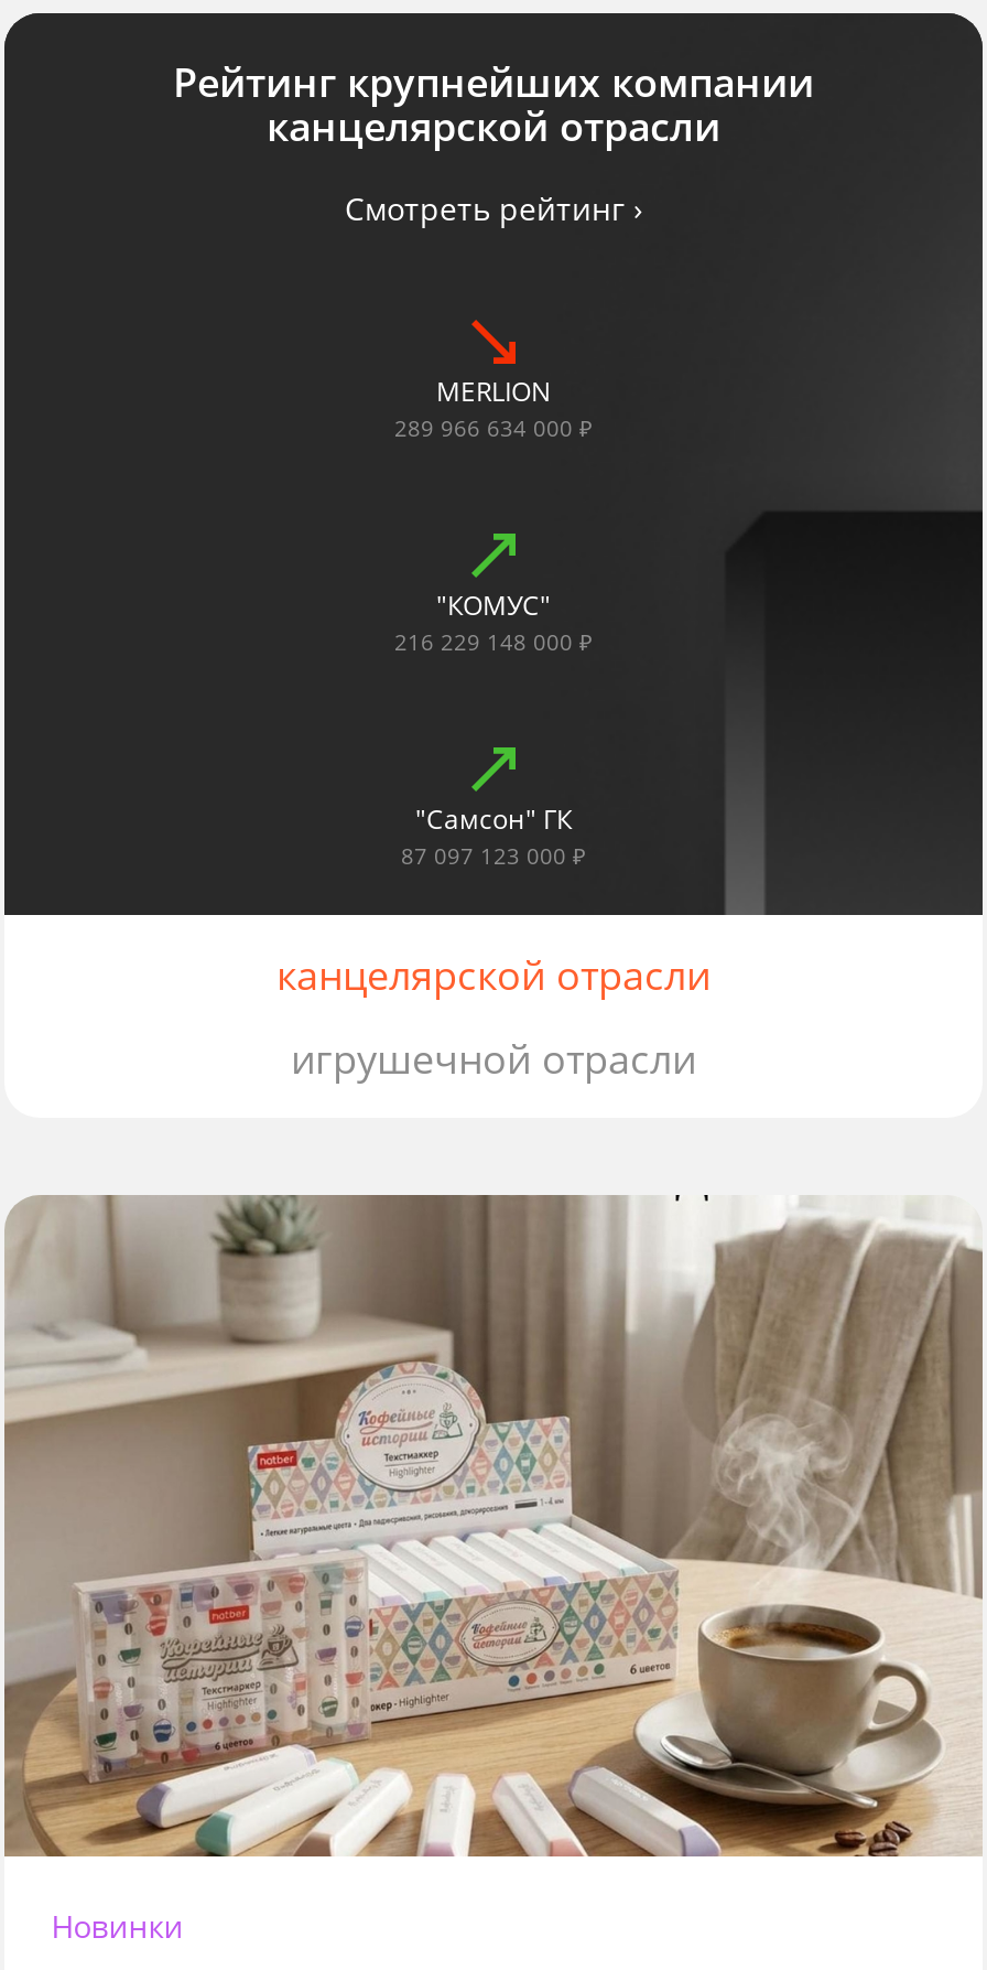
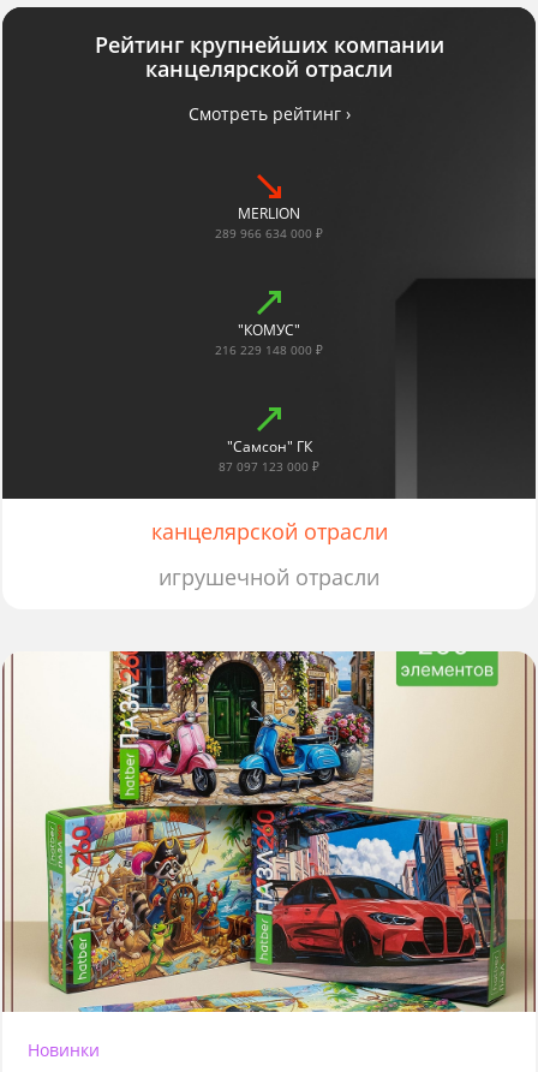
[7,1194,980,1858] [image] -> [4,650,534,1013] [image]

